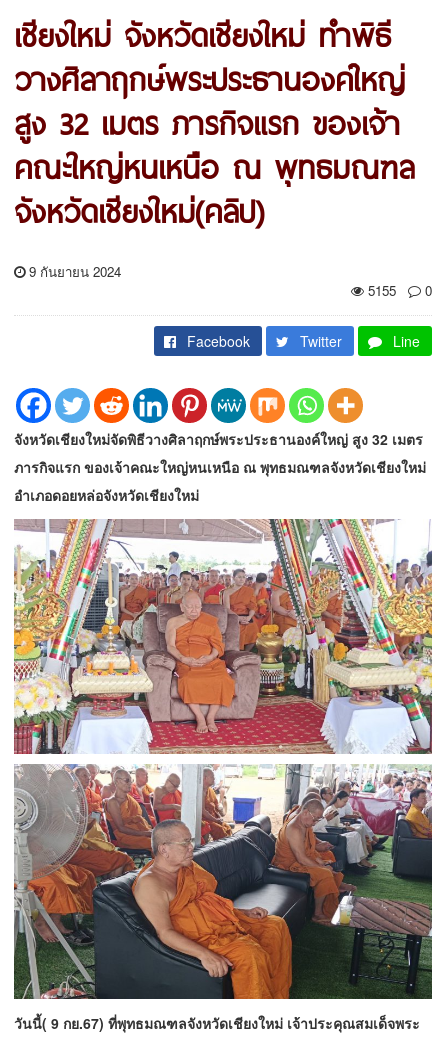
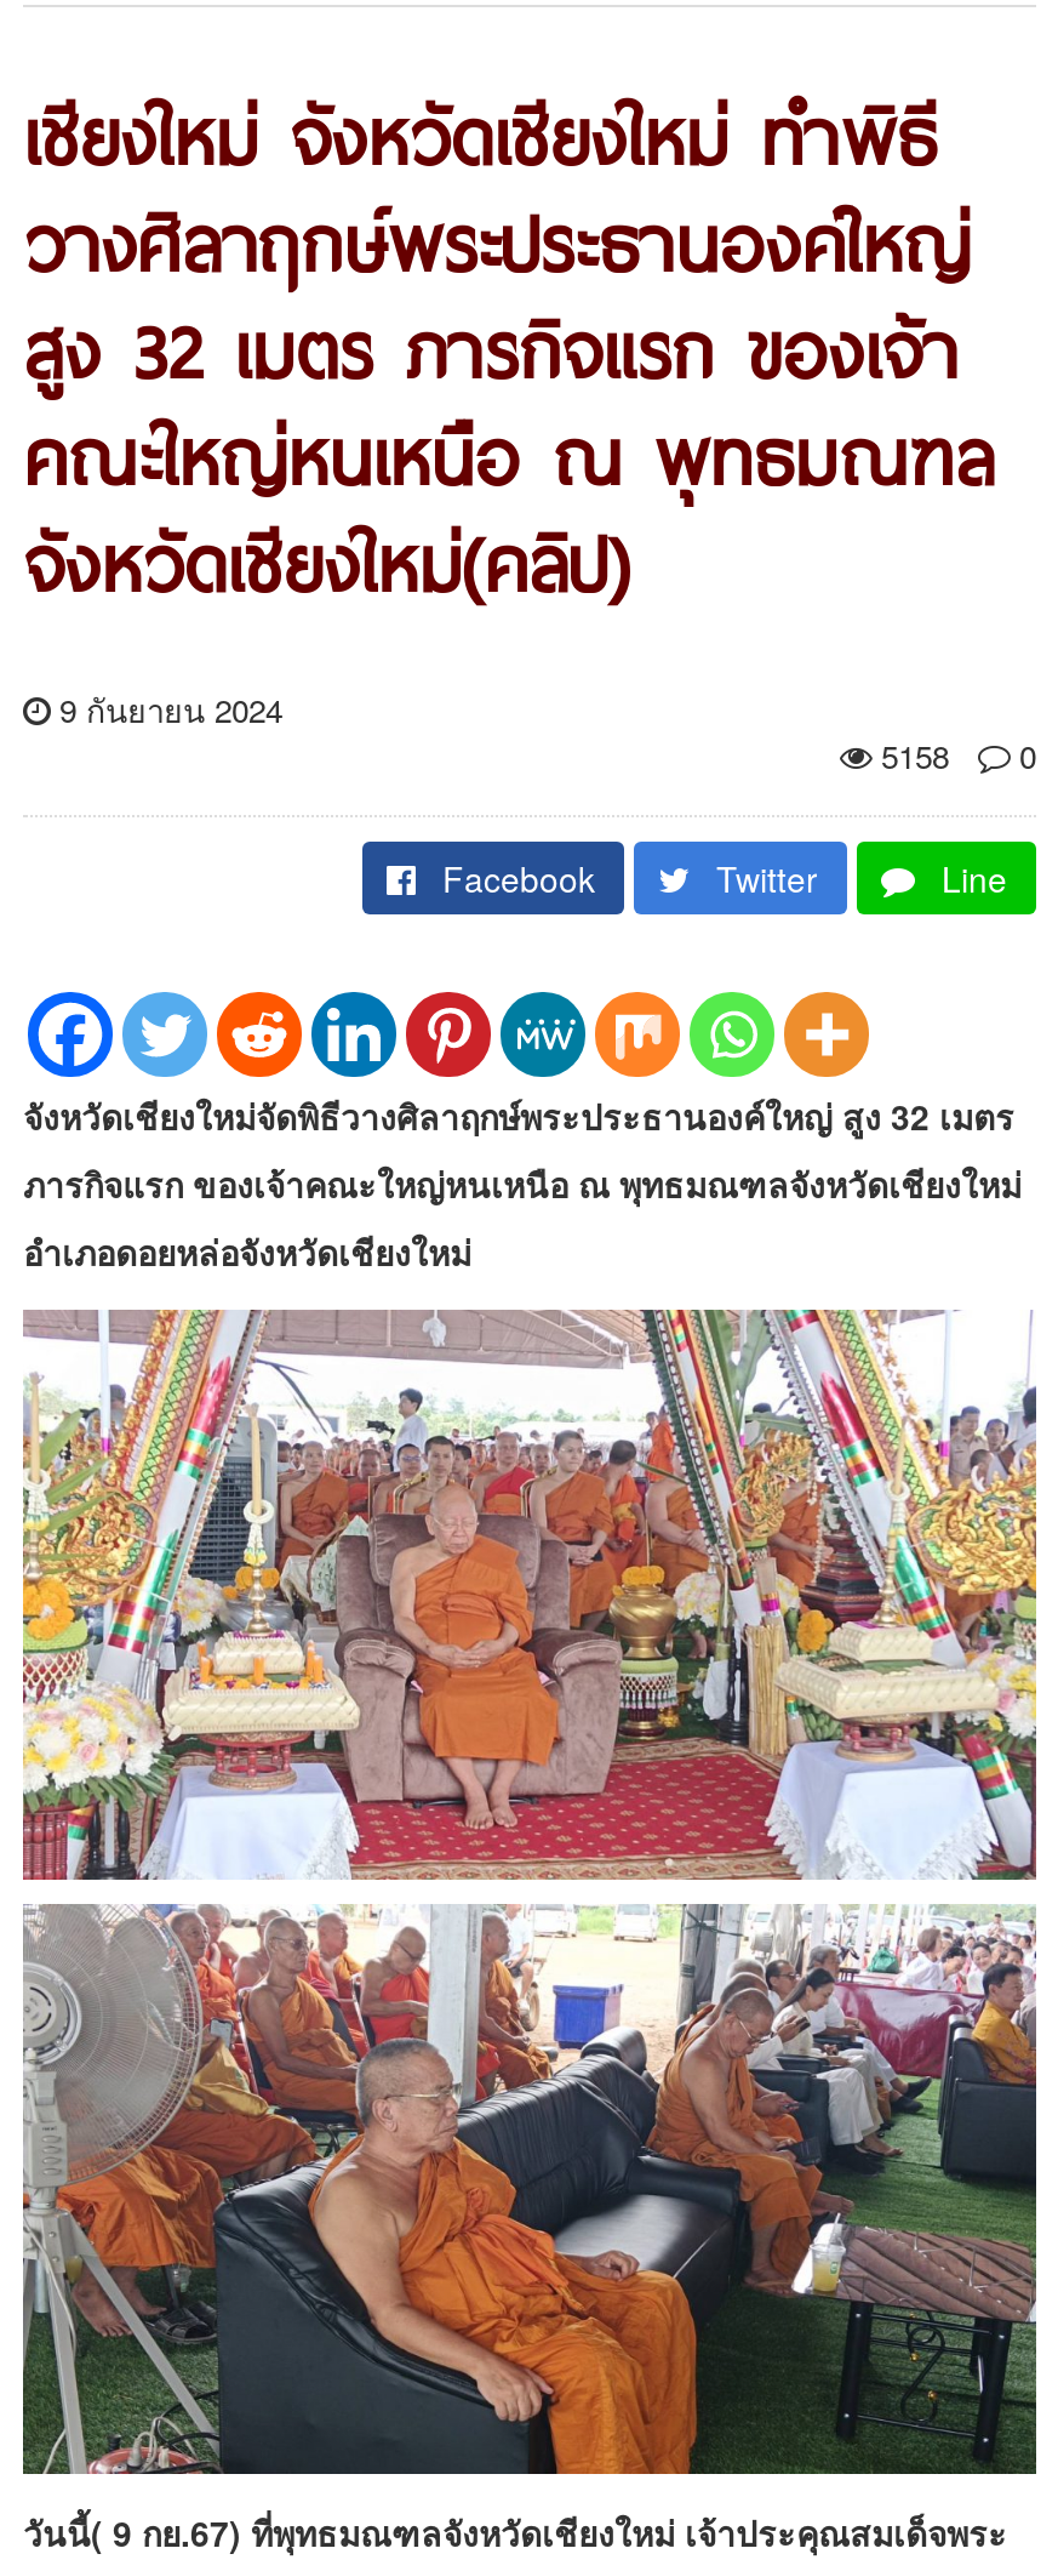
[364,281,432,300] 5155 0 -> [871,732,1036,778] 5158 0

